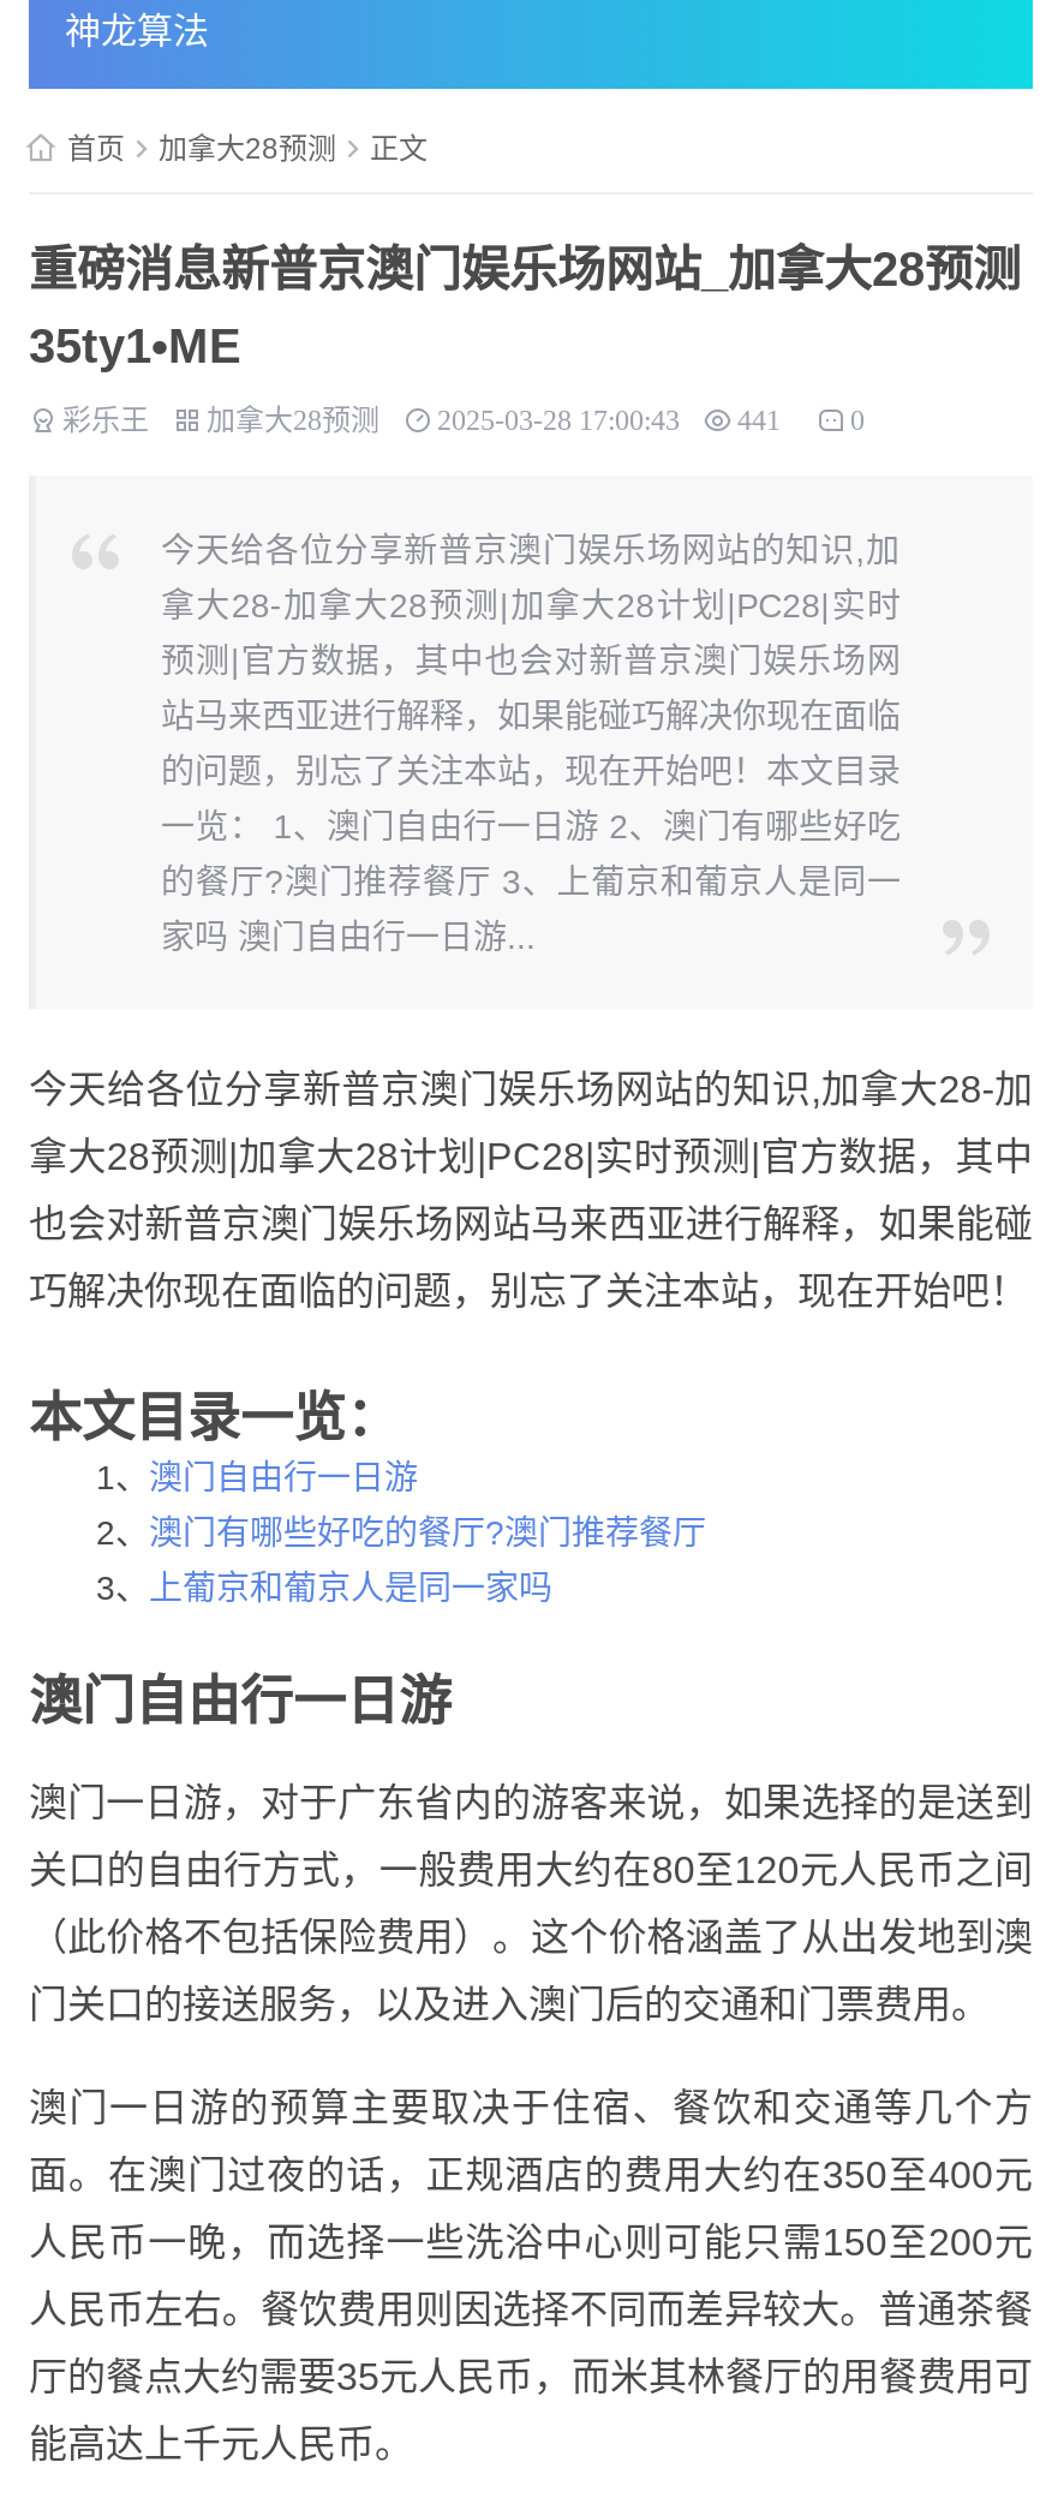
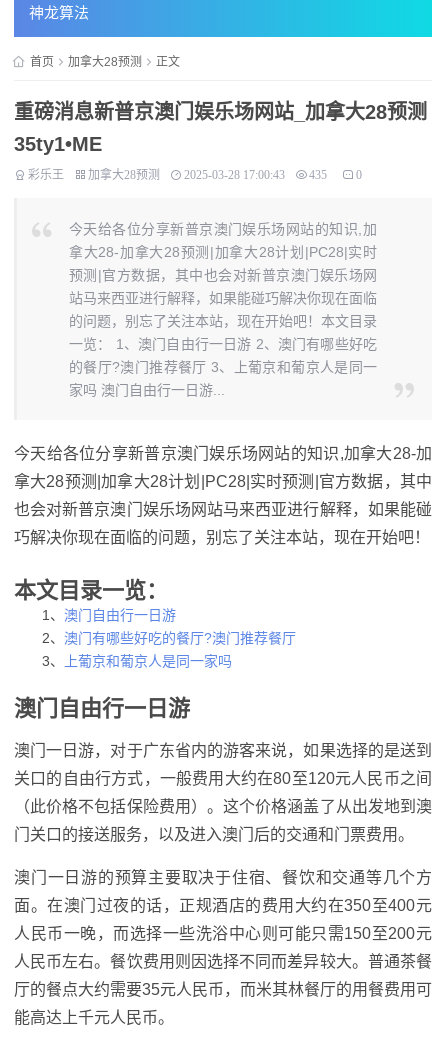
[62,401,781,430] 彩乐王 加拿大28预测 2025-03-28 17:00:43 441 -> [28,167,327,179] 彩乐王 加拿大28预测 2025-03-28 17:00:43 435

